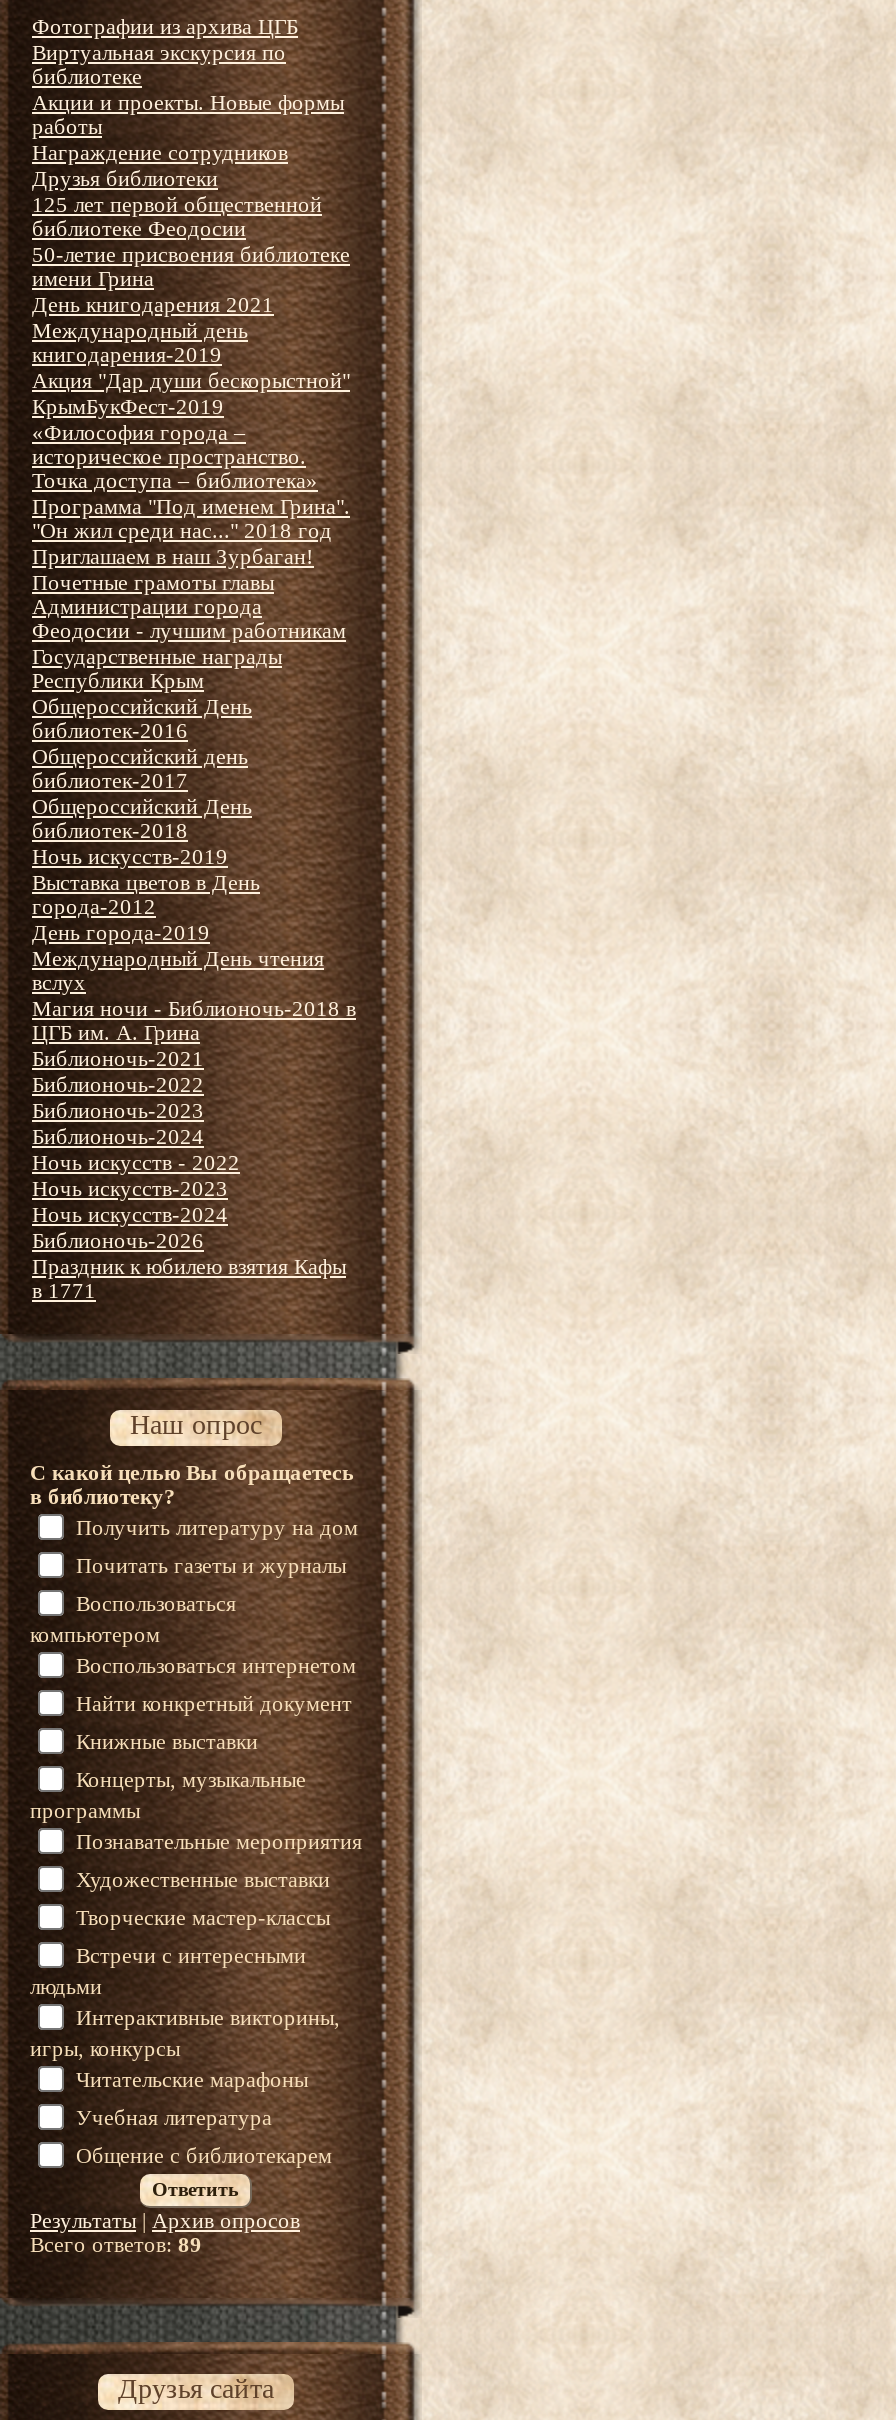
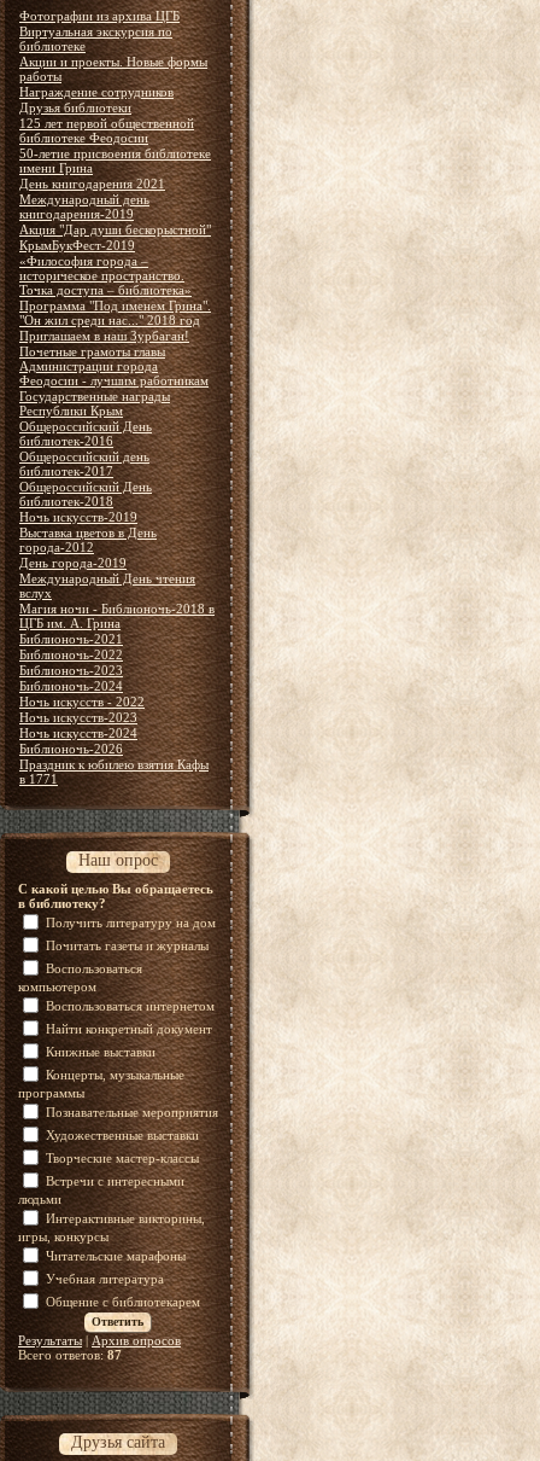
[30,2232,202,2256] Всего ответов:89 -> [18,1348,122,1362] Всего ответов:87

